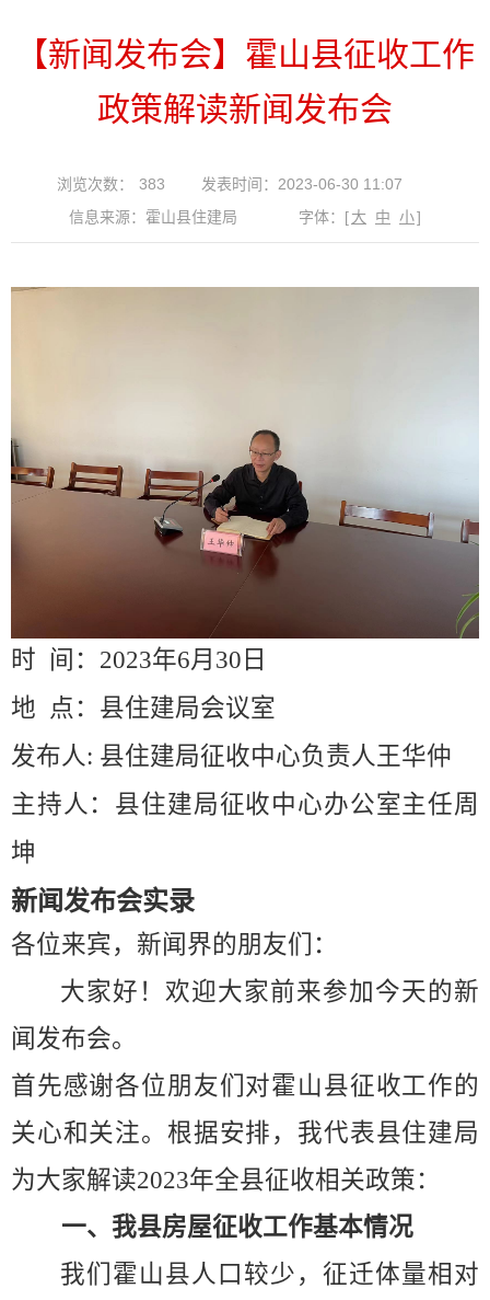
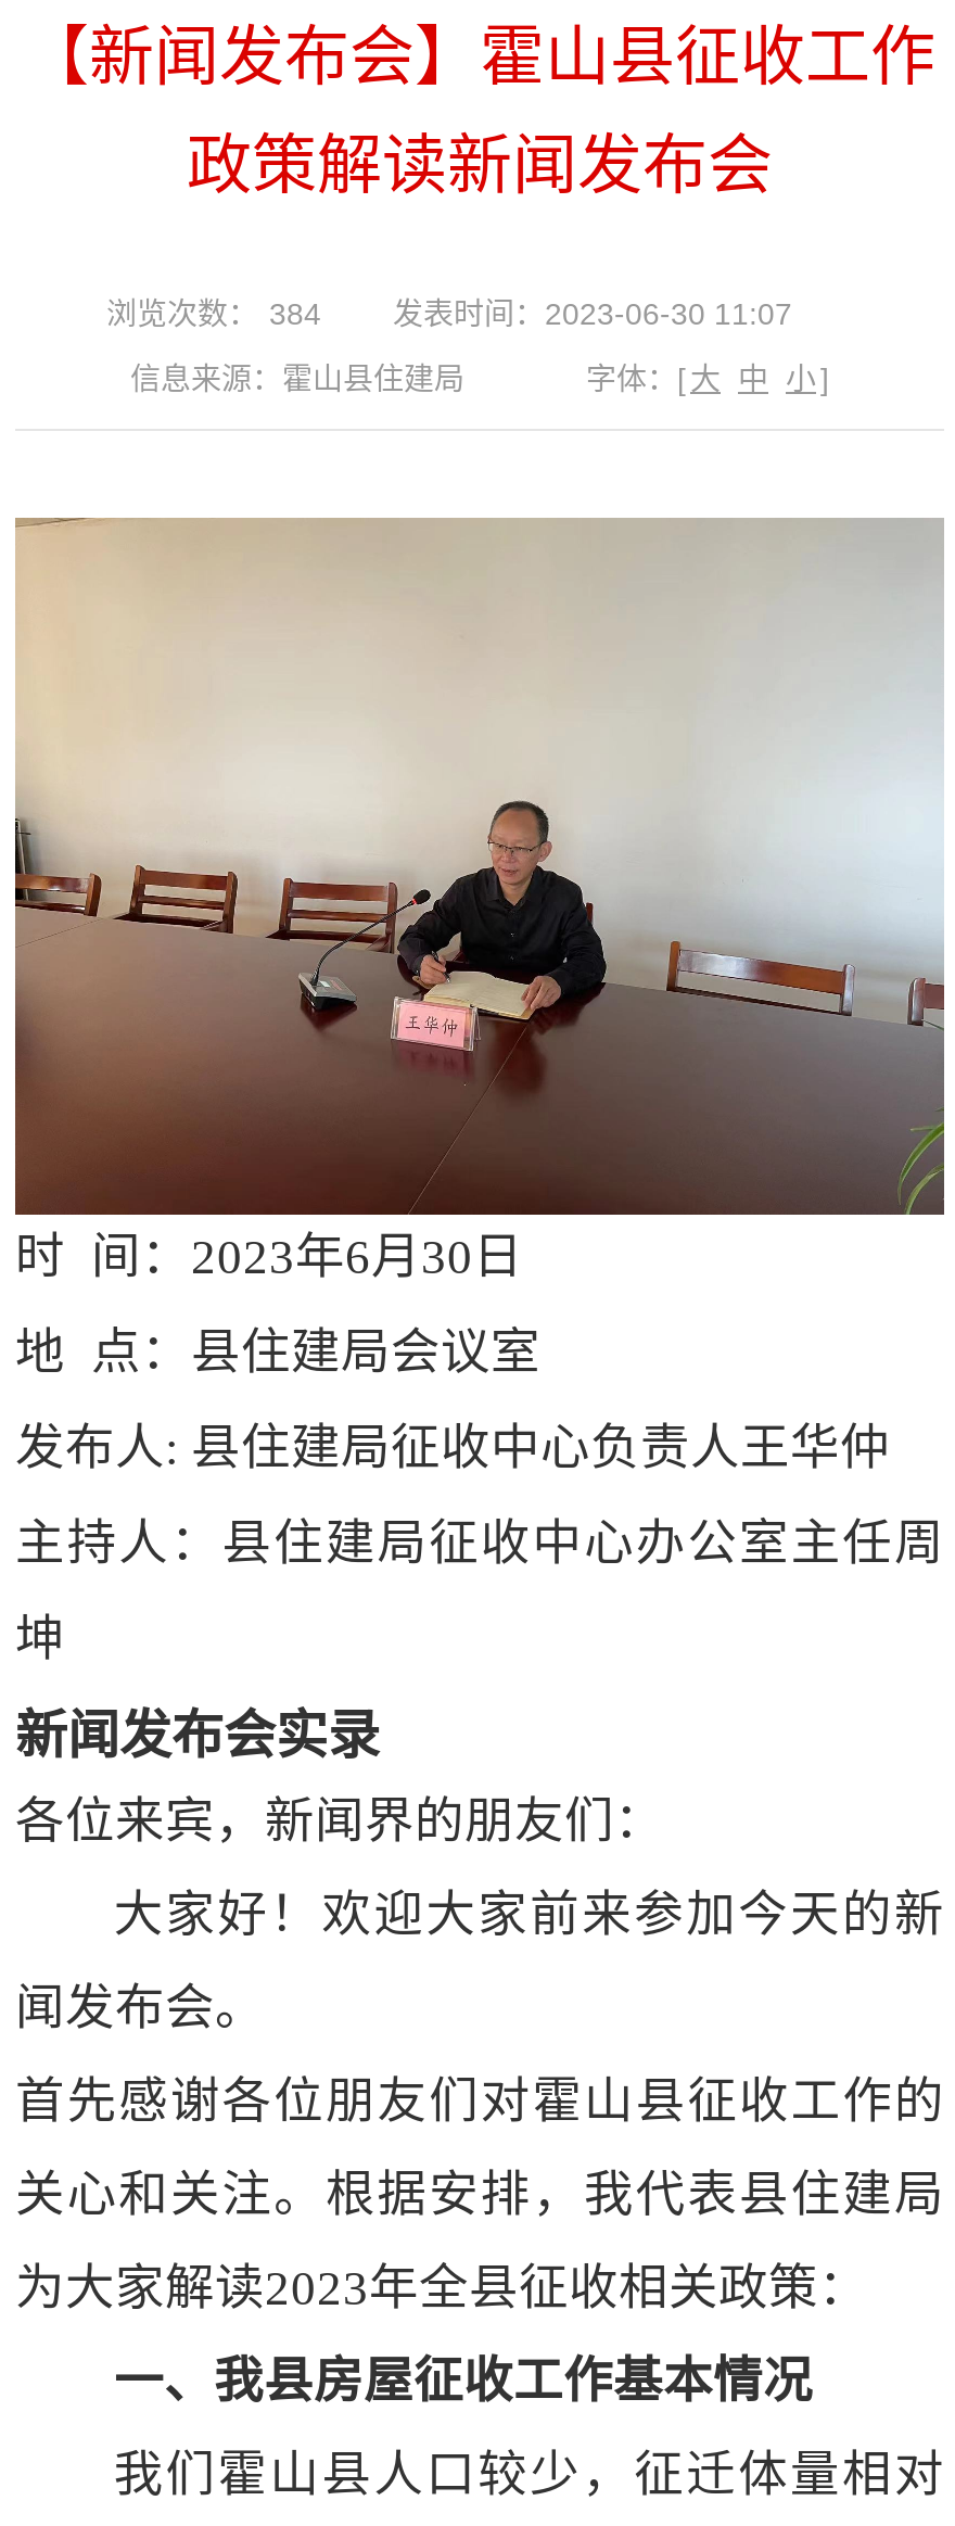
[57,176,165,193] 浏览次数： 383 -> [106,297,321,332] 浏览次数： 384

